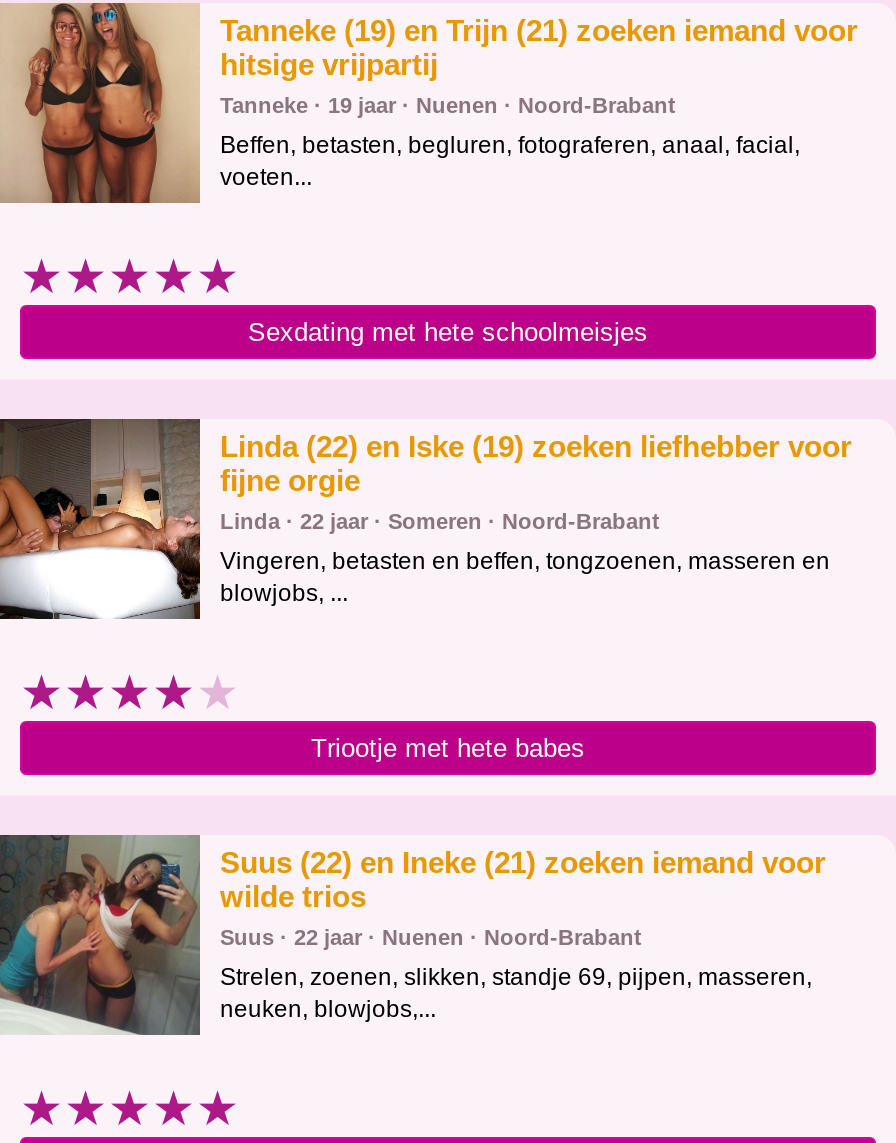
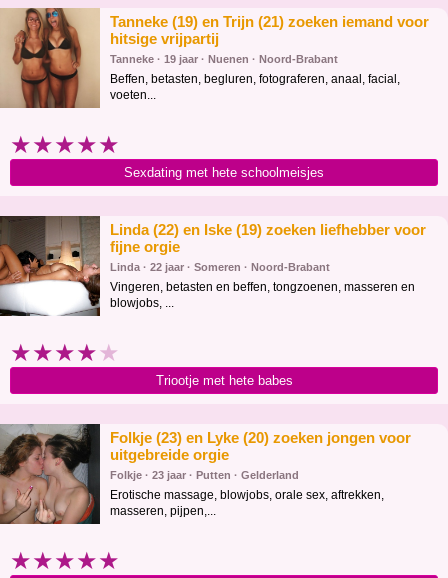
[6,835,826,1035] [image] | Suus (22) en Ineke (21) zoeken iemand voor | wilde trios | Suus · 22 jaar · Nuenen · Noord-Brabant -> [3,424,411,525] [image] | Folkje (23) en Lyke (20) zoeken jongen voor | uitgebreide orgie | Folkje · 23 jaar · Putten · Gelderland
[220,963,812,1023] Strelen, zoenen, slikken, standje 69, pijpen, masseren, | neuken, blowjobs,... -> [110,488,384,518] Erotische massage, blowjobs, orale sex, aftrekken, | masseren, pijpen,...

